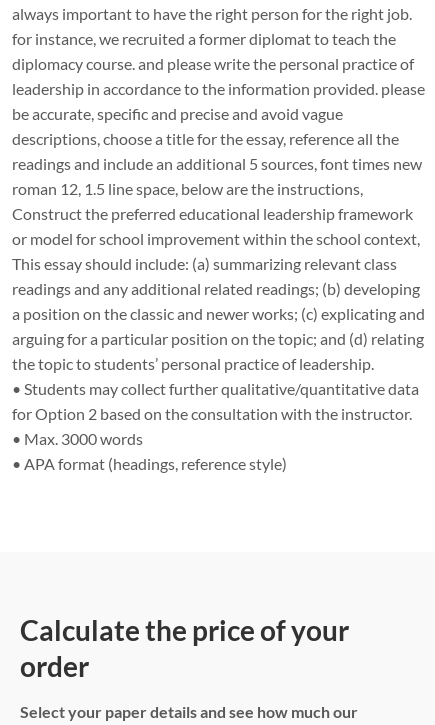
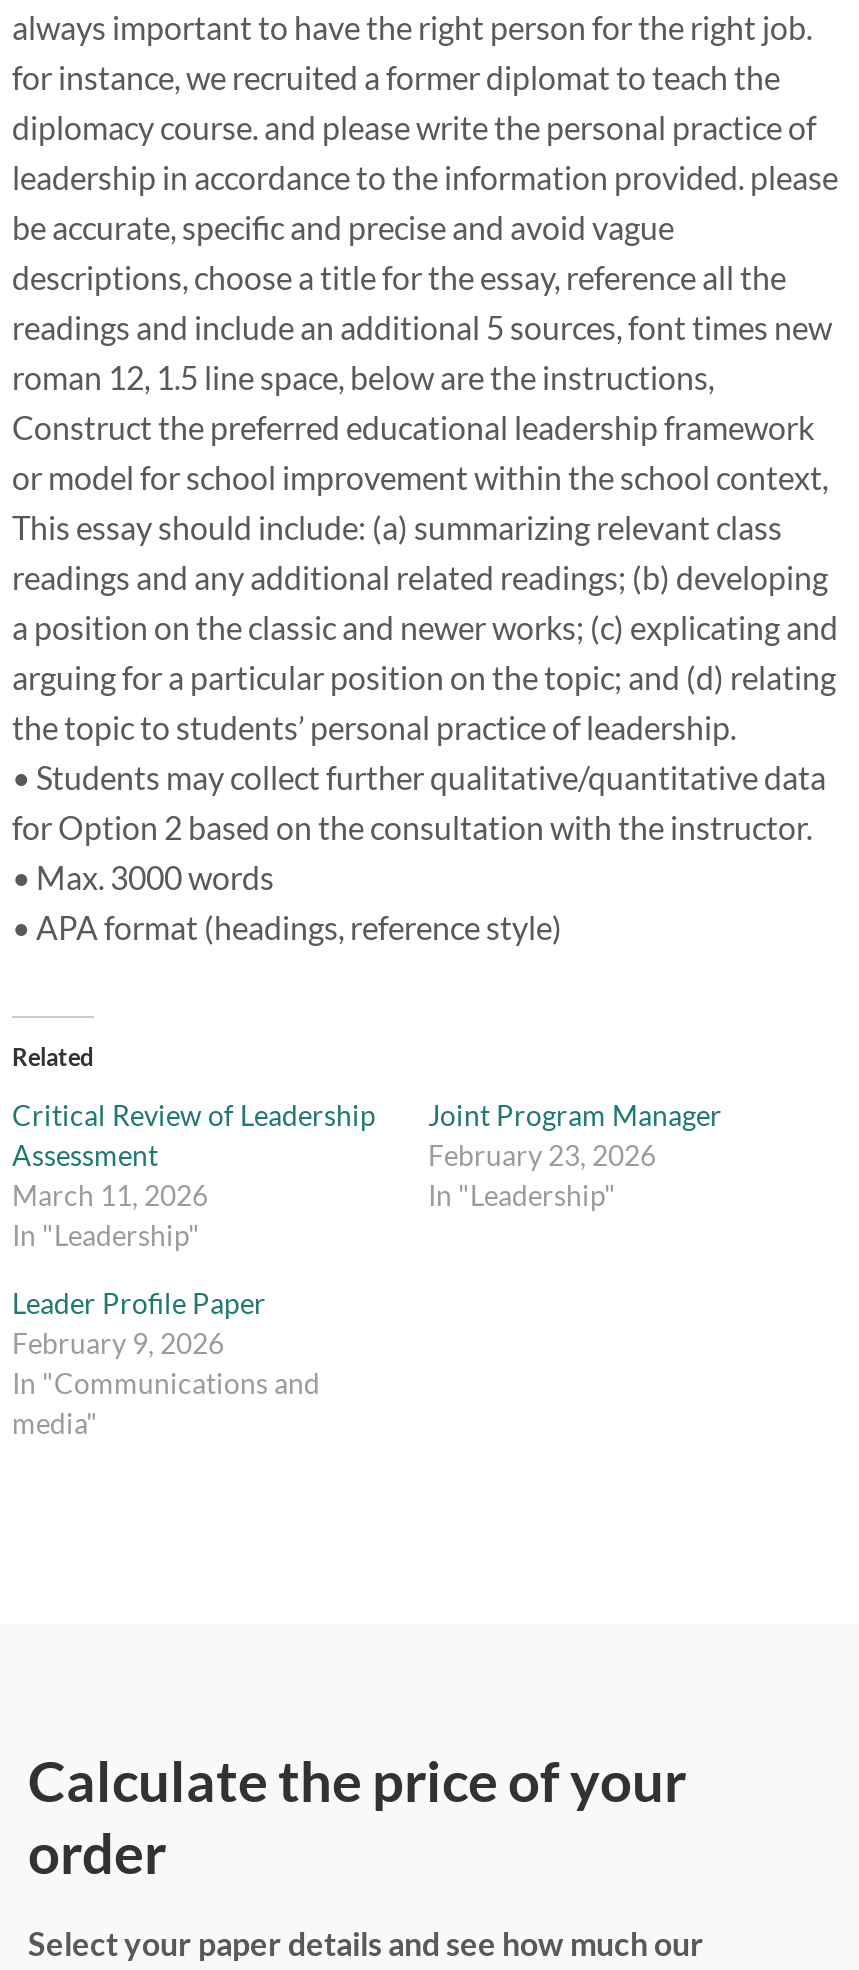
none -> [12,1042,376,1252] Related | Critical Review of Leadership | Assessment | March 11, 2026 | In "Leadership"
none -> [12,1098,722,1440] Joint Program Manager | February 23, 2026 | In "Leadership" | Leader Profile Paper | February 9, 2026 | In "Communications and | media"

